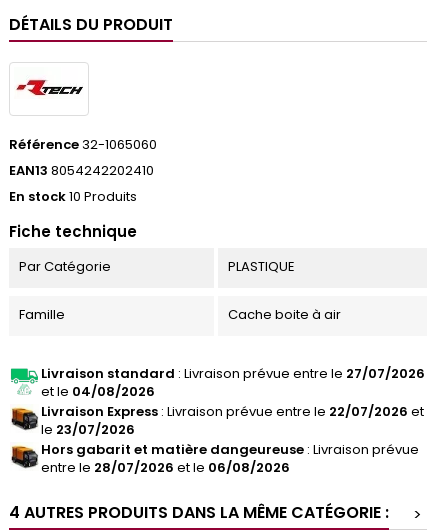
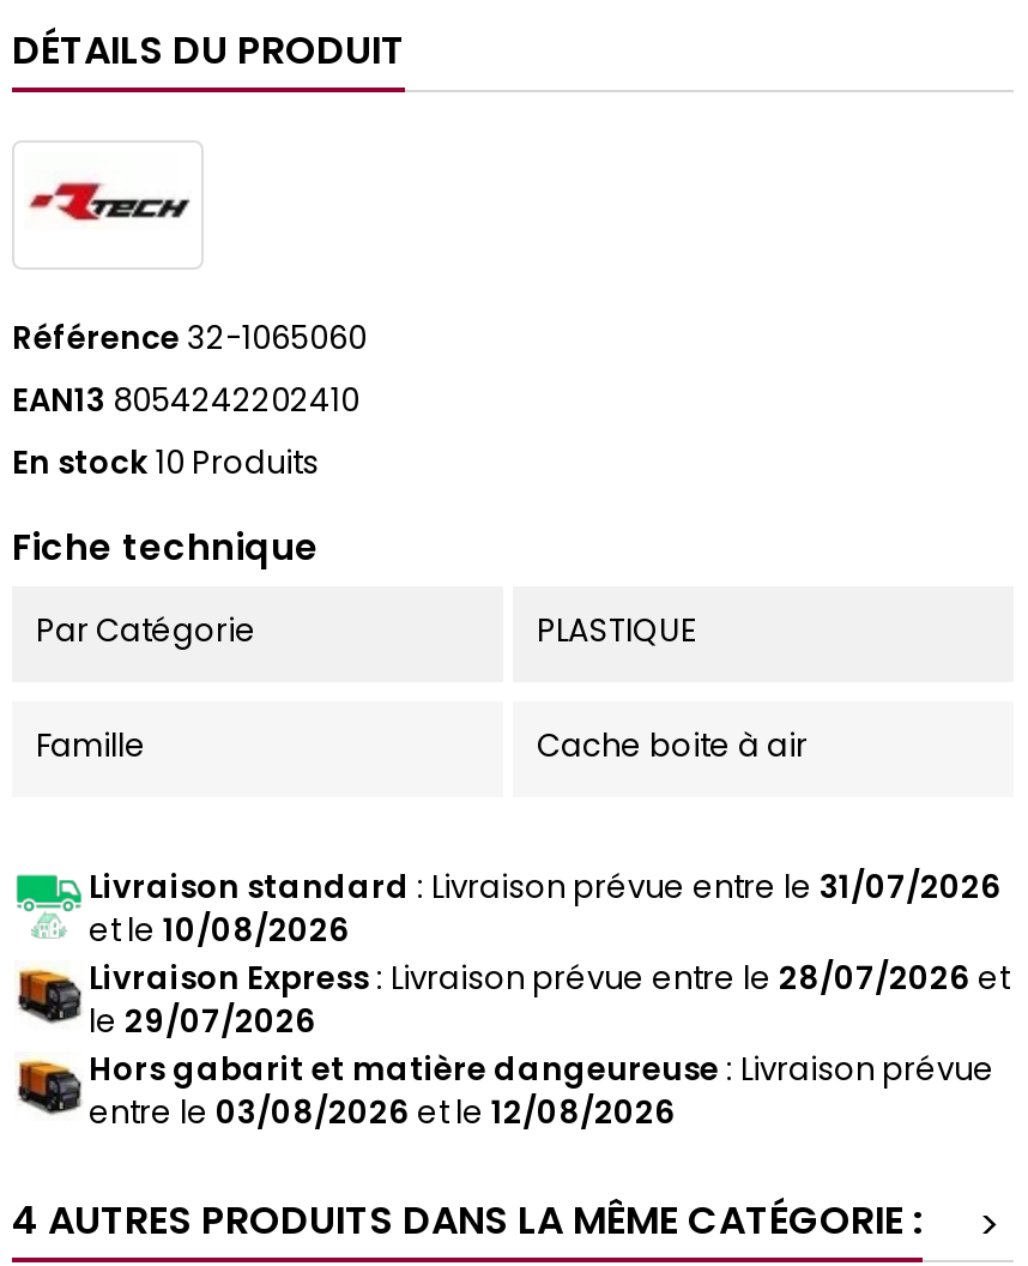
[41,364,425,383] Livraison standard: Livraison prévue entre le 27/07/2026 -> [89,865,1002,911] Livraison standard: Livraison prévue entre le 31/07/2026
[41,382,155,401] et le 04/08/2026 -> [89,908,350,954] et le 10/08/2026
[41,402,424,421] Livraison Express: Livraison prévue entre le 22/07/2026 et -> [89,956,1009,1002] Livraison Express: Livraison prévue entre le 28/07/2026 et
[41,420,135,439] le 23/07/2026 -> [89,1000,316,1045] le 29/07/2026
[41,458,290,477] entre le 28/07/2026 et le 06/08/2026 -> [89,1091,676,1136] entre le 03/08/2026 et le 12/08/2026

